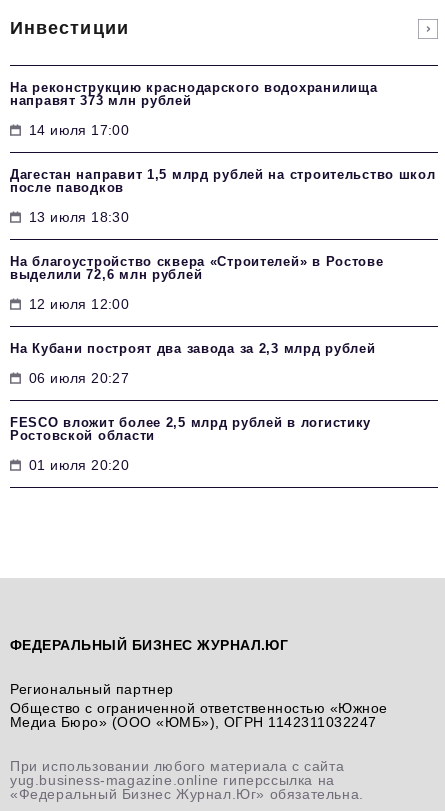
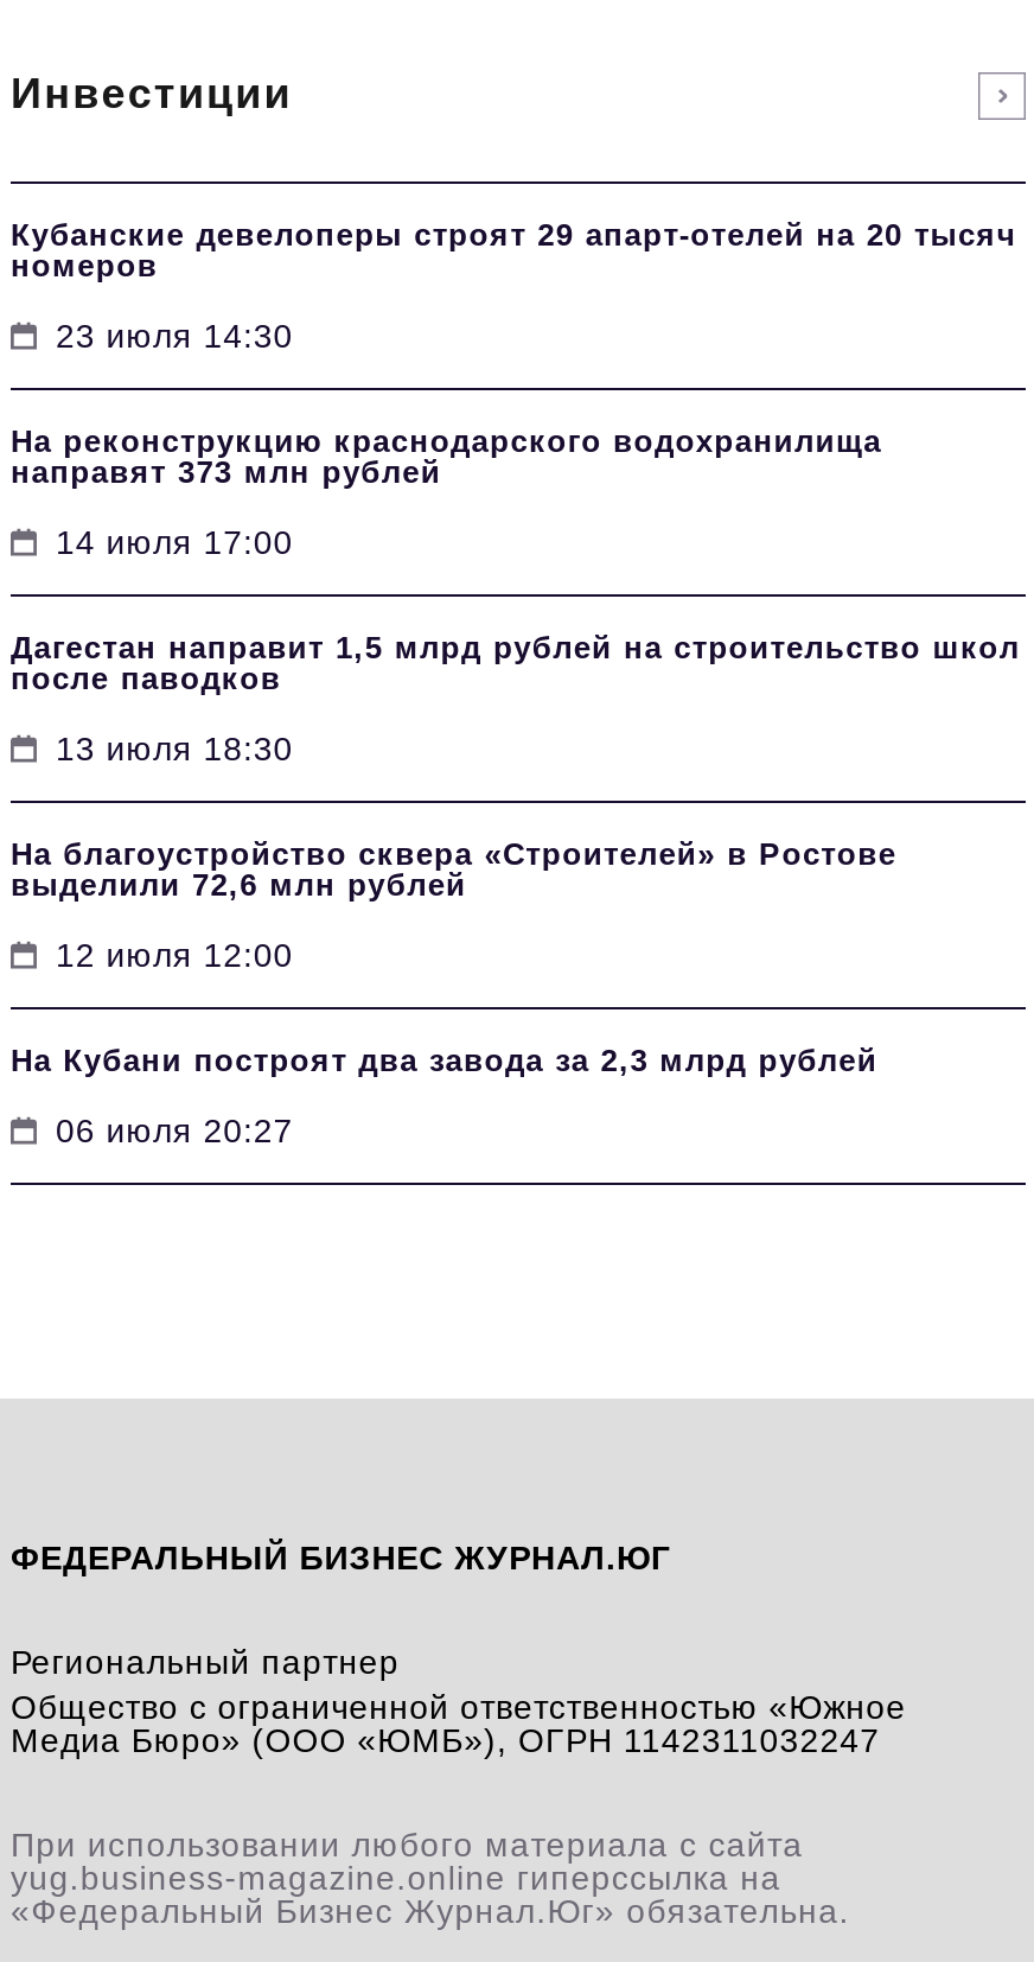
none -> [11,218,1018,355] Кубанские девелоперы строят 29 апарт-отелей на 20 тысяч | номеров | 23 июля 14:30
moved [10,80,436,386] -> [11,424,1020,1150]: На реконструкцию краснодарского водохранилища | направят 373 млн рублей | 14 июля 17:00 | ... | На Кубани построят два завода за 2,3 млрд рублей | 06 июля 20:27
[10,415,371,473] FESCO вложит более 2,5 млрд рублей в логистику | Ростовской области | 01 июля 20:20 -> none

